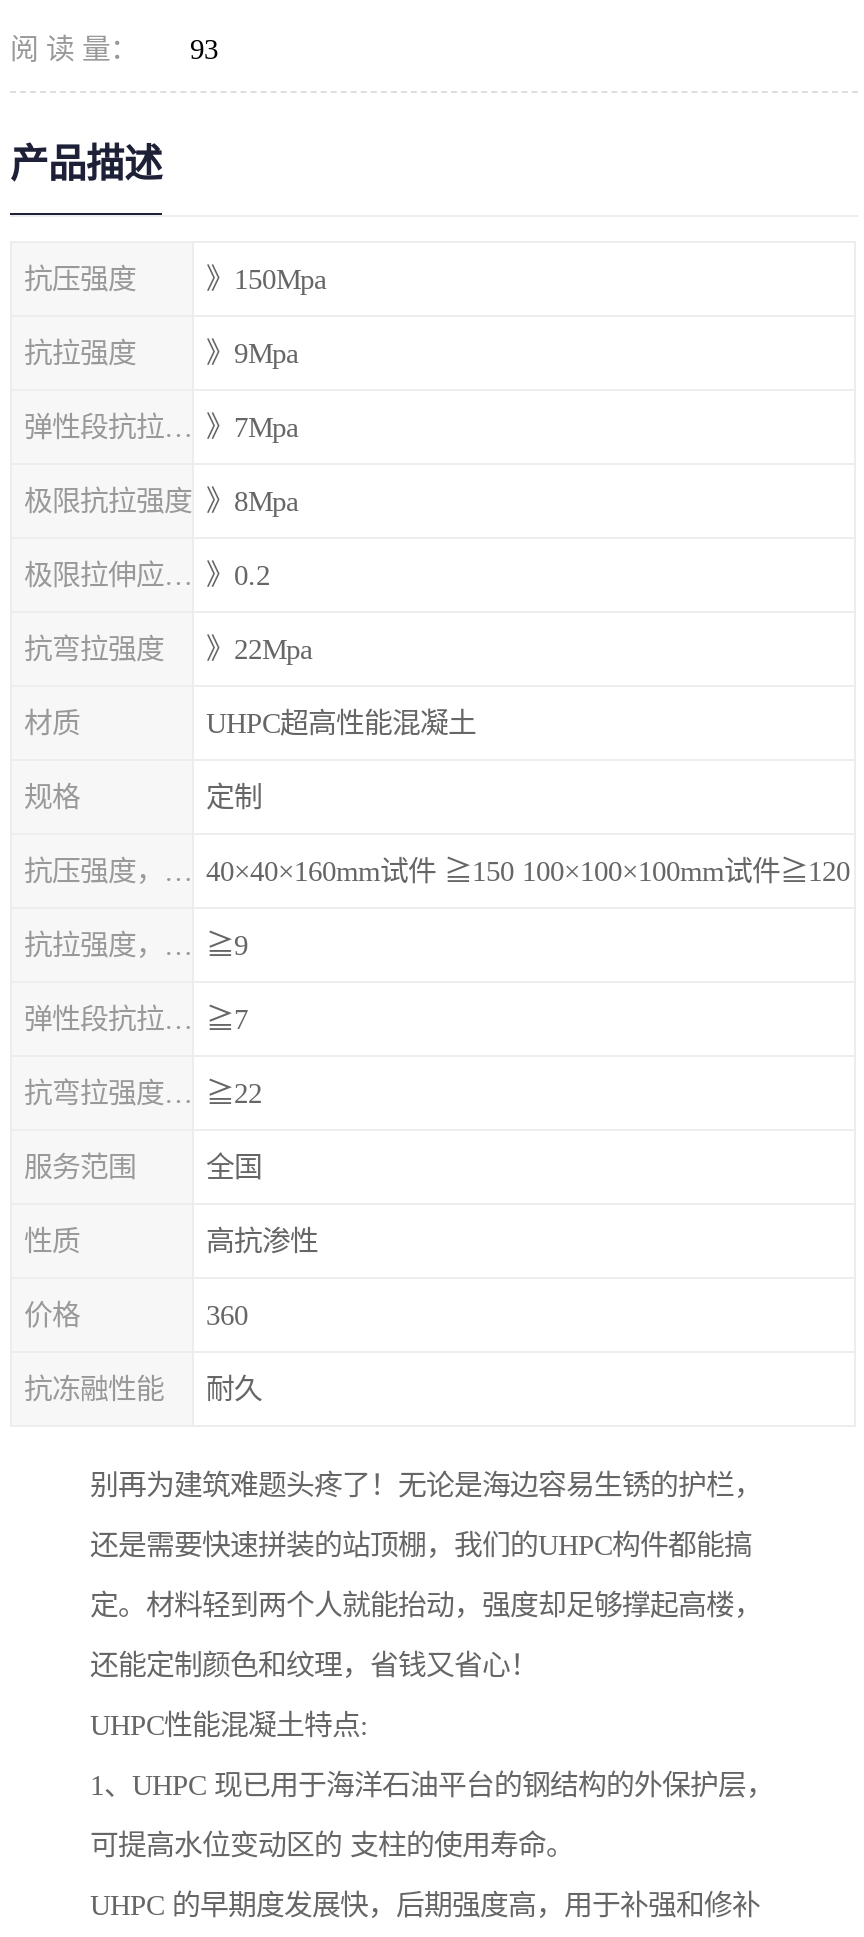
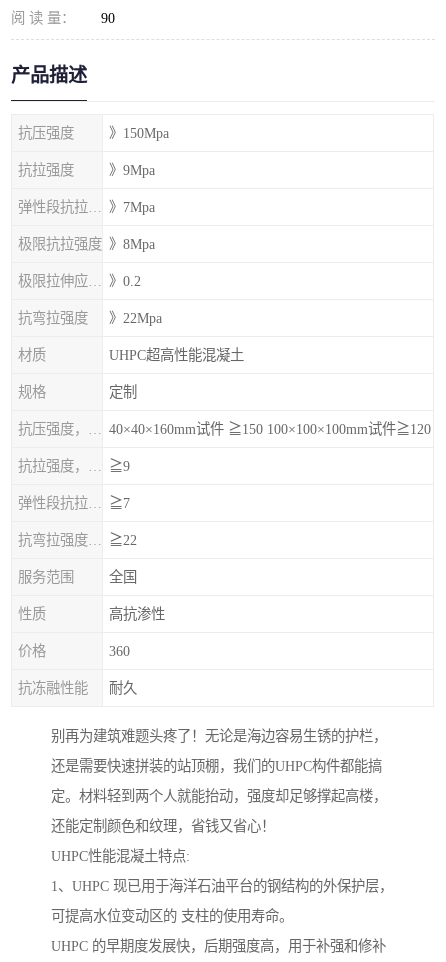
[10,33,218,65] 阅 读 量： 93 -> [11,10,115,26] 阅 读 量： 90

